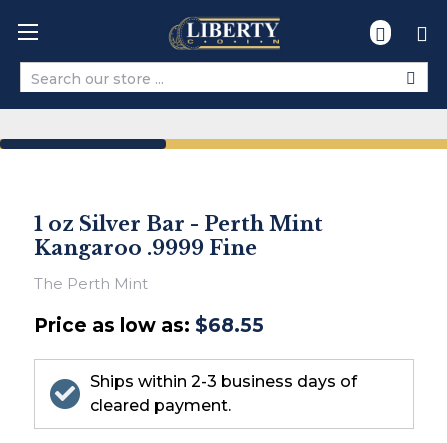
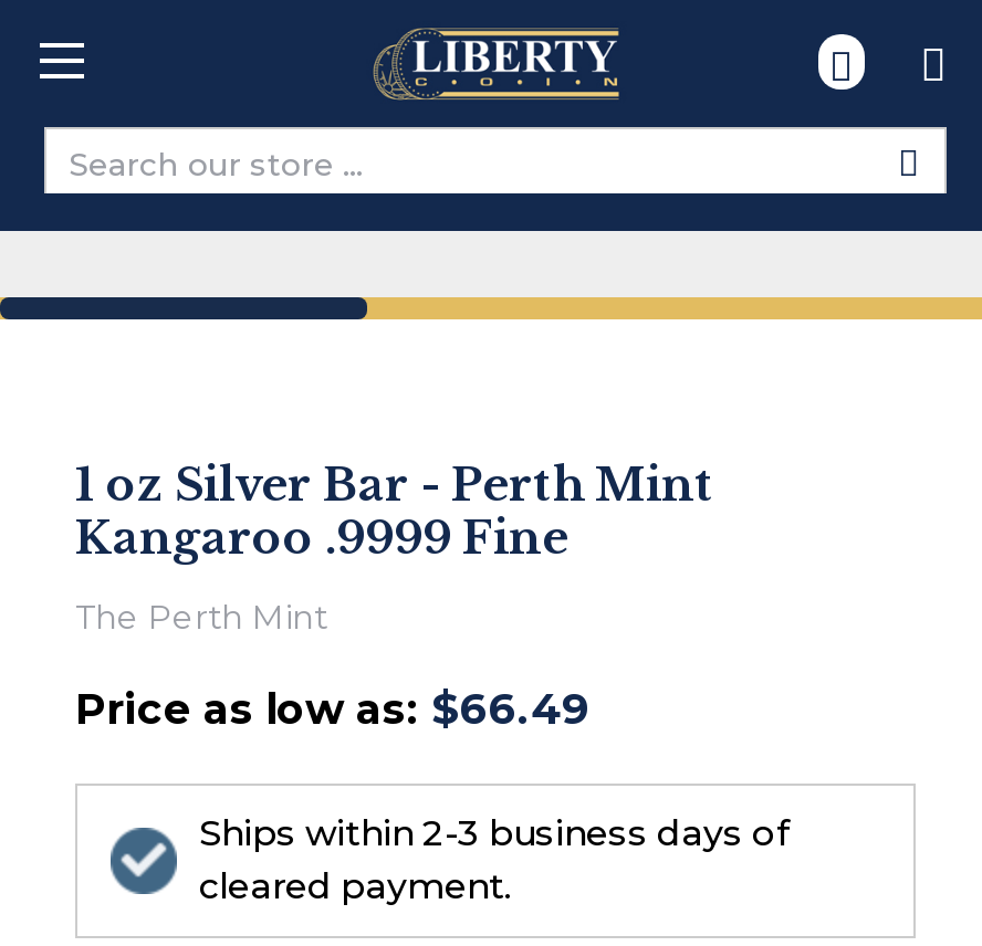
[34,314,264,337] Price as low as: $68.55 -> [75,684,591,735] Price as low as: $66.49

